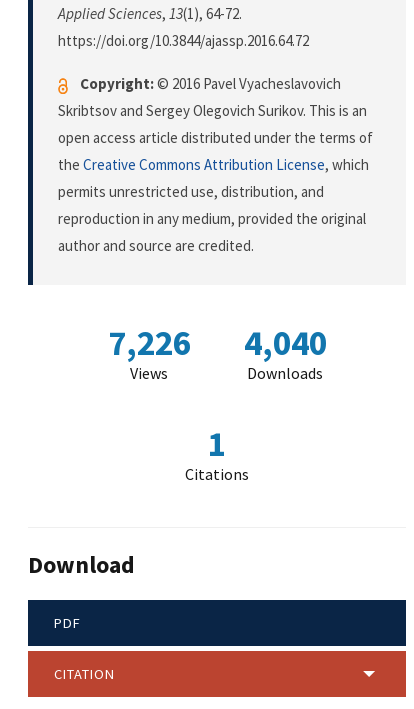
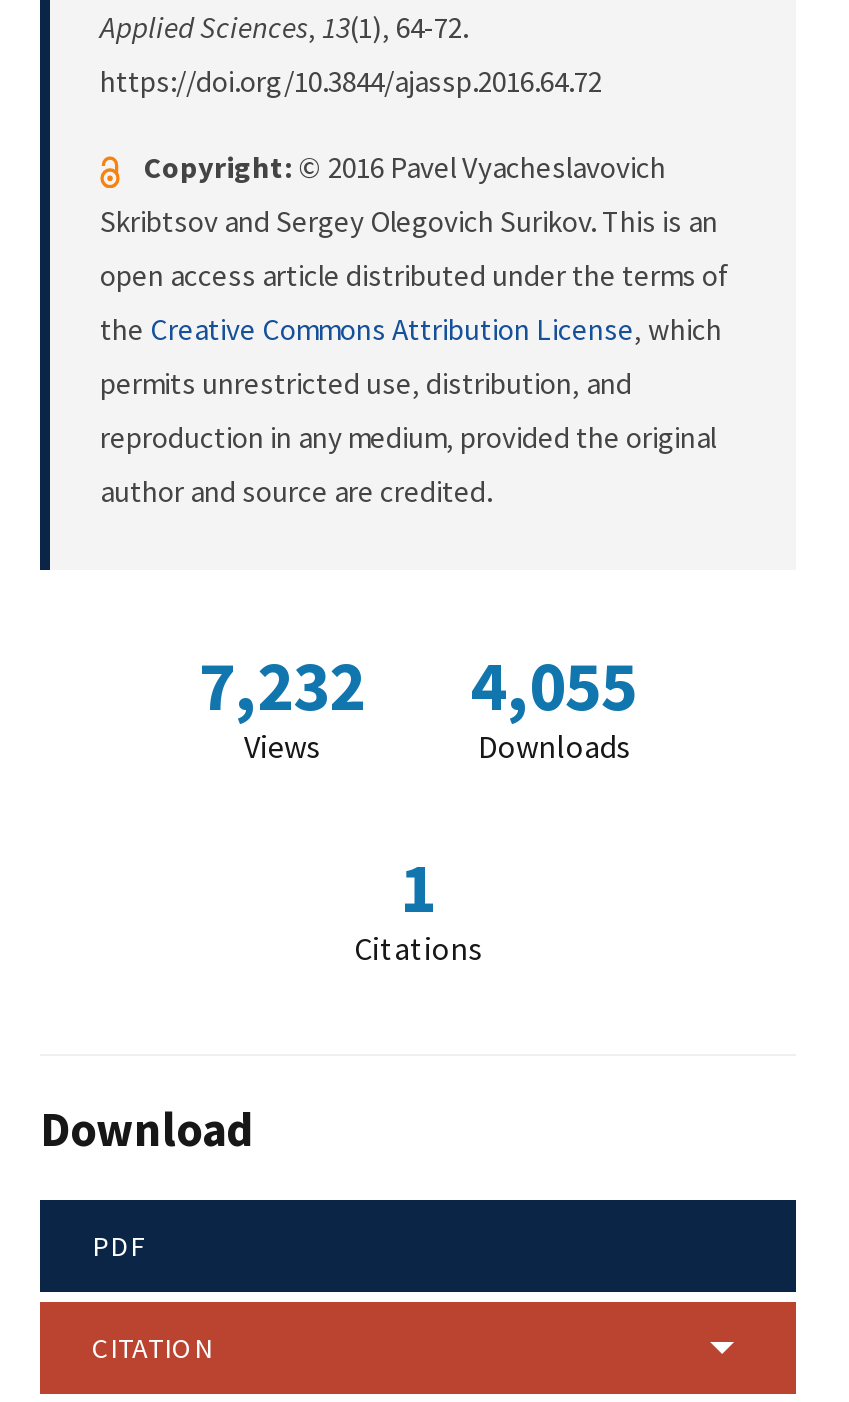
[107,321,190,365] 7,226 -> [199,643,365,731] 7,232
[243,321,326,365] 4,040 -> [471,643,637,731] 4,055

